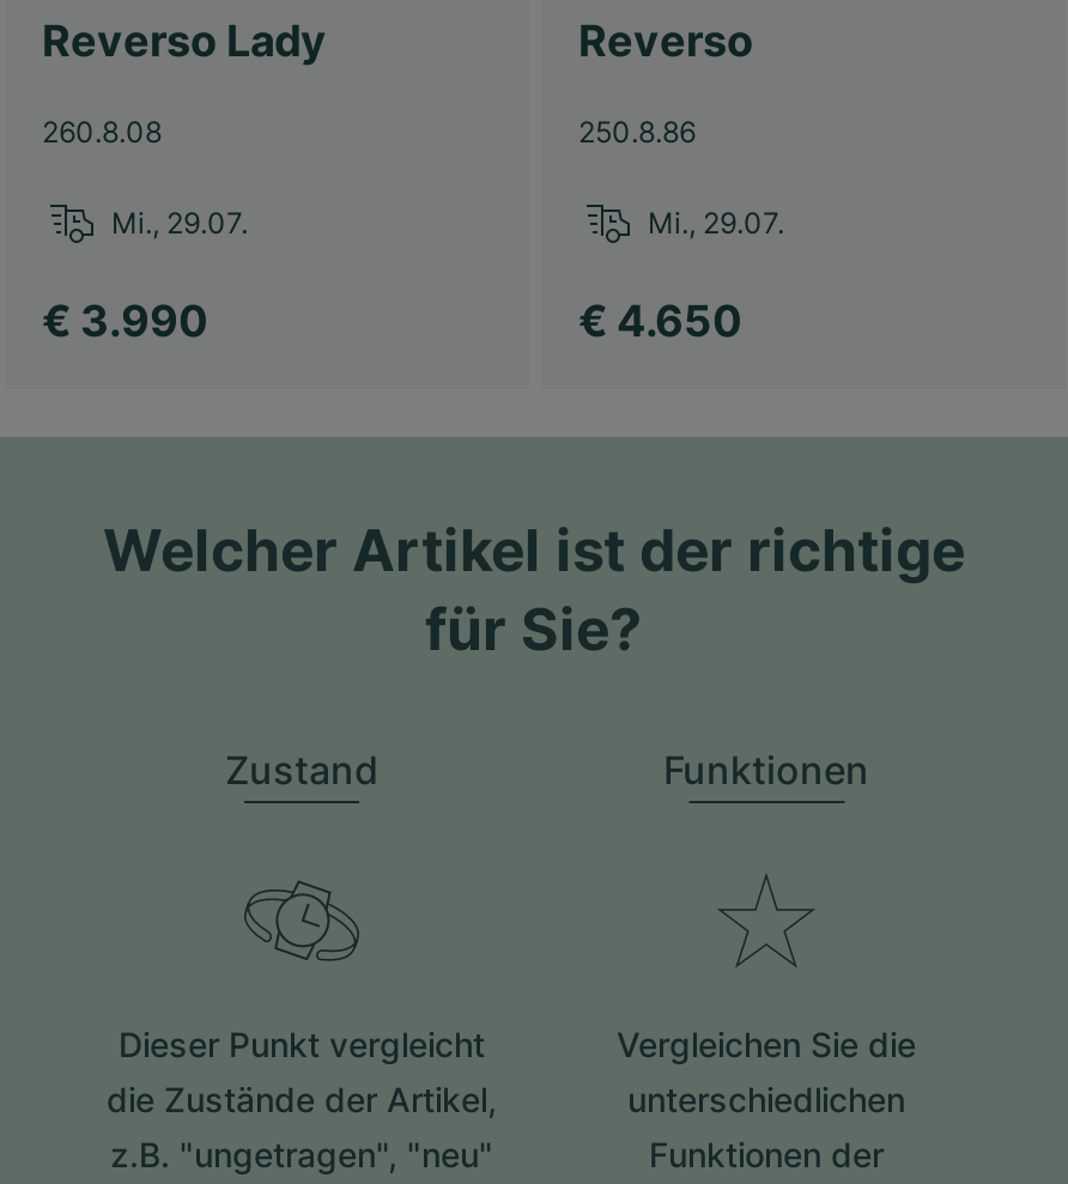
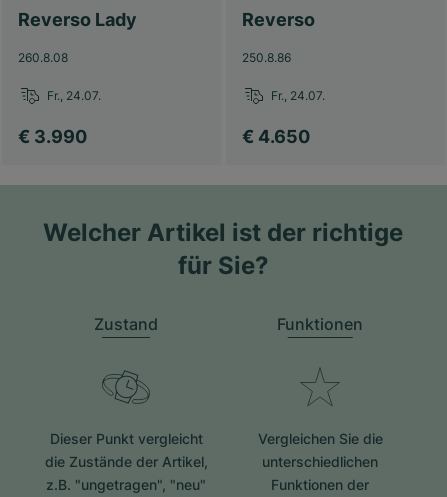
[111,205,248,241] Mi., 29.07. -> [46,88,100,103] Fr., 24.07.
[648,205,784,241] Mi., 29.07. -> [270,88,324,103] Fr., 24.07.

